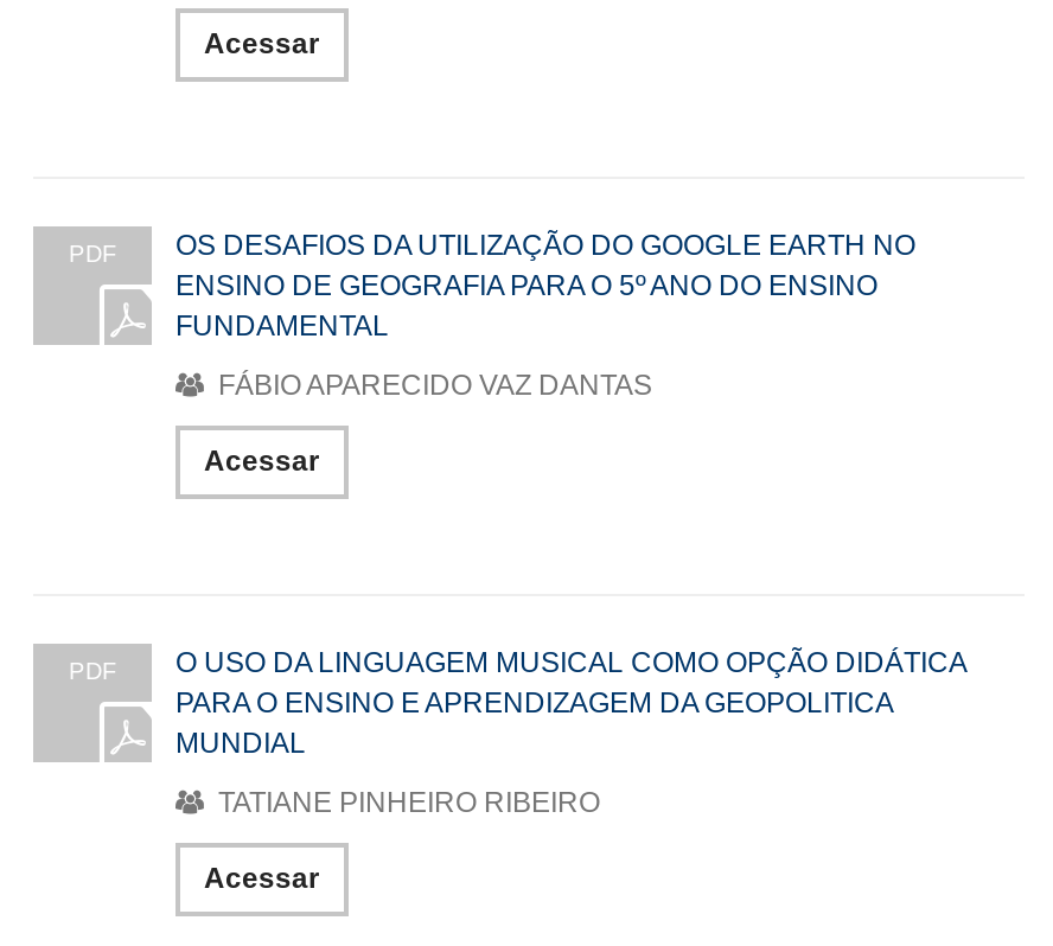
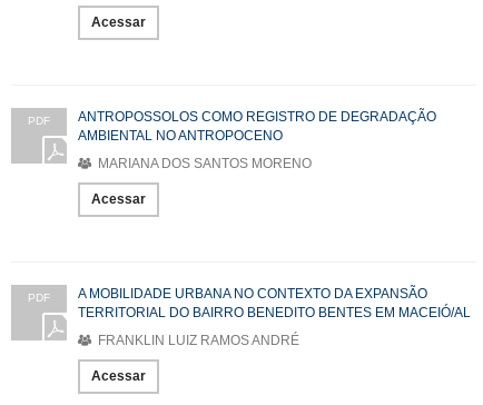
[175,228,915,341] OS DESAFIOS DA UTILIZAÇÃO DO GOOGLE EARTH NO | ENSINO DE GEOGRAFIA PARA O 5º ANO DO ENSINO | FUNDAMENTAL -> [78,108,436,143] ANTROPOSSOLOS COMO REGISTRO DE DEGRADAÇÃO | AMBIENTAL NO ANTROPOCENO
[211,367,652,401] FÁBIO APARECIDO VAZ DANTAS -> [95,155,312,171] MARIANA DOS SANTOS MORENO
[175,645,965,759] O USO DA LINGUAGEM MUSICAL COMO OPÇÃO DIDÁTICA | PARA O ENSINO E APRENDIZAGEM DA GEOPOLITICA | MUNDIAL -> [78,285,471,320] A MOBILIDADE URBANA NO CONTEXTO DA EXPANSÃO | TERRITORIAL DO BAIRRO BENEDITO BENTES EM MACEIÓ/AL
[211,785,600,818] TATIANE PINHEIRO RIBEIRO -> [95,332,299,348] FRANKLIN LUIZ RAMOS ANDRÉ

